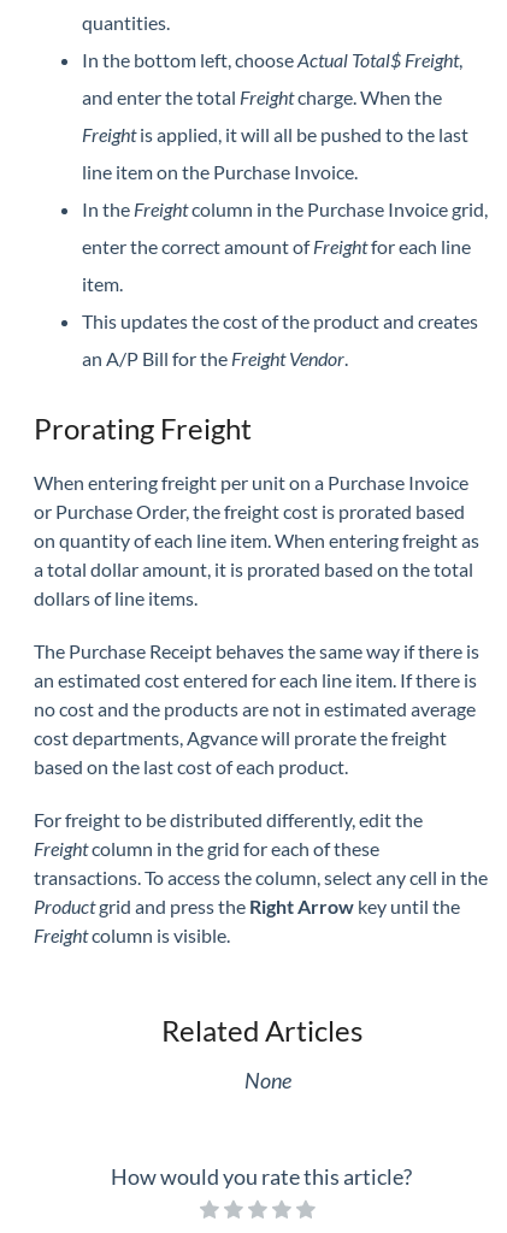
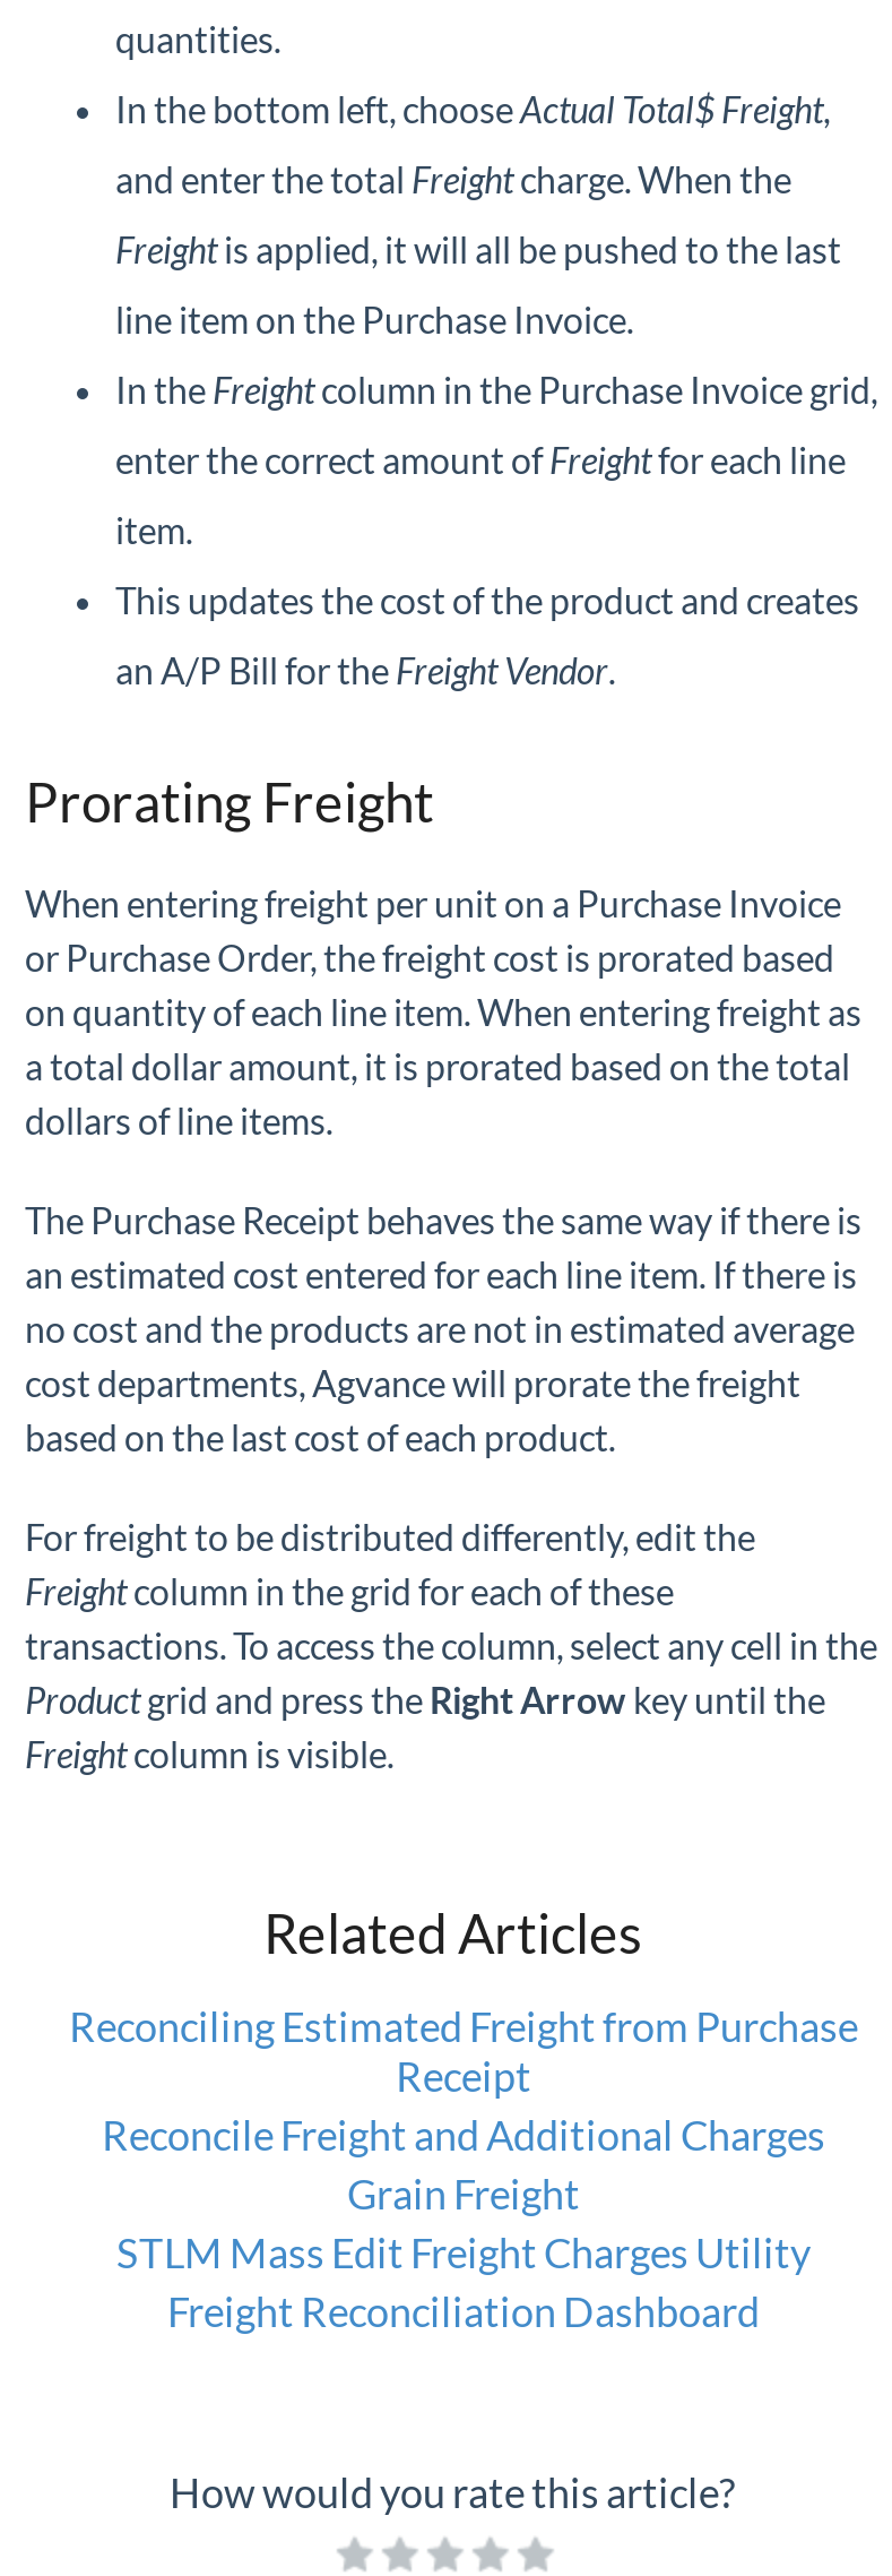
[244,1067,291,1093] None -> [69,2001,858,2336] Reconciling Estimated Freight from Purchase | Receipt | Reconcile Freight and Additional Charges | Grain Freight | STLM Mass Edit Freight Charges Utility | Freight Reconciliation Dashboard

